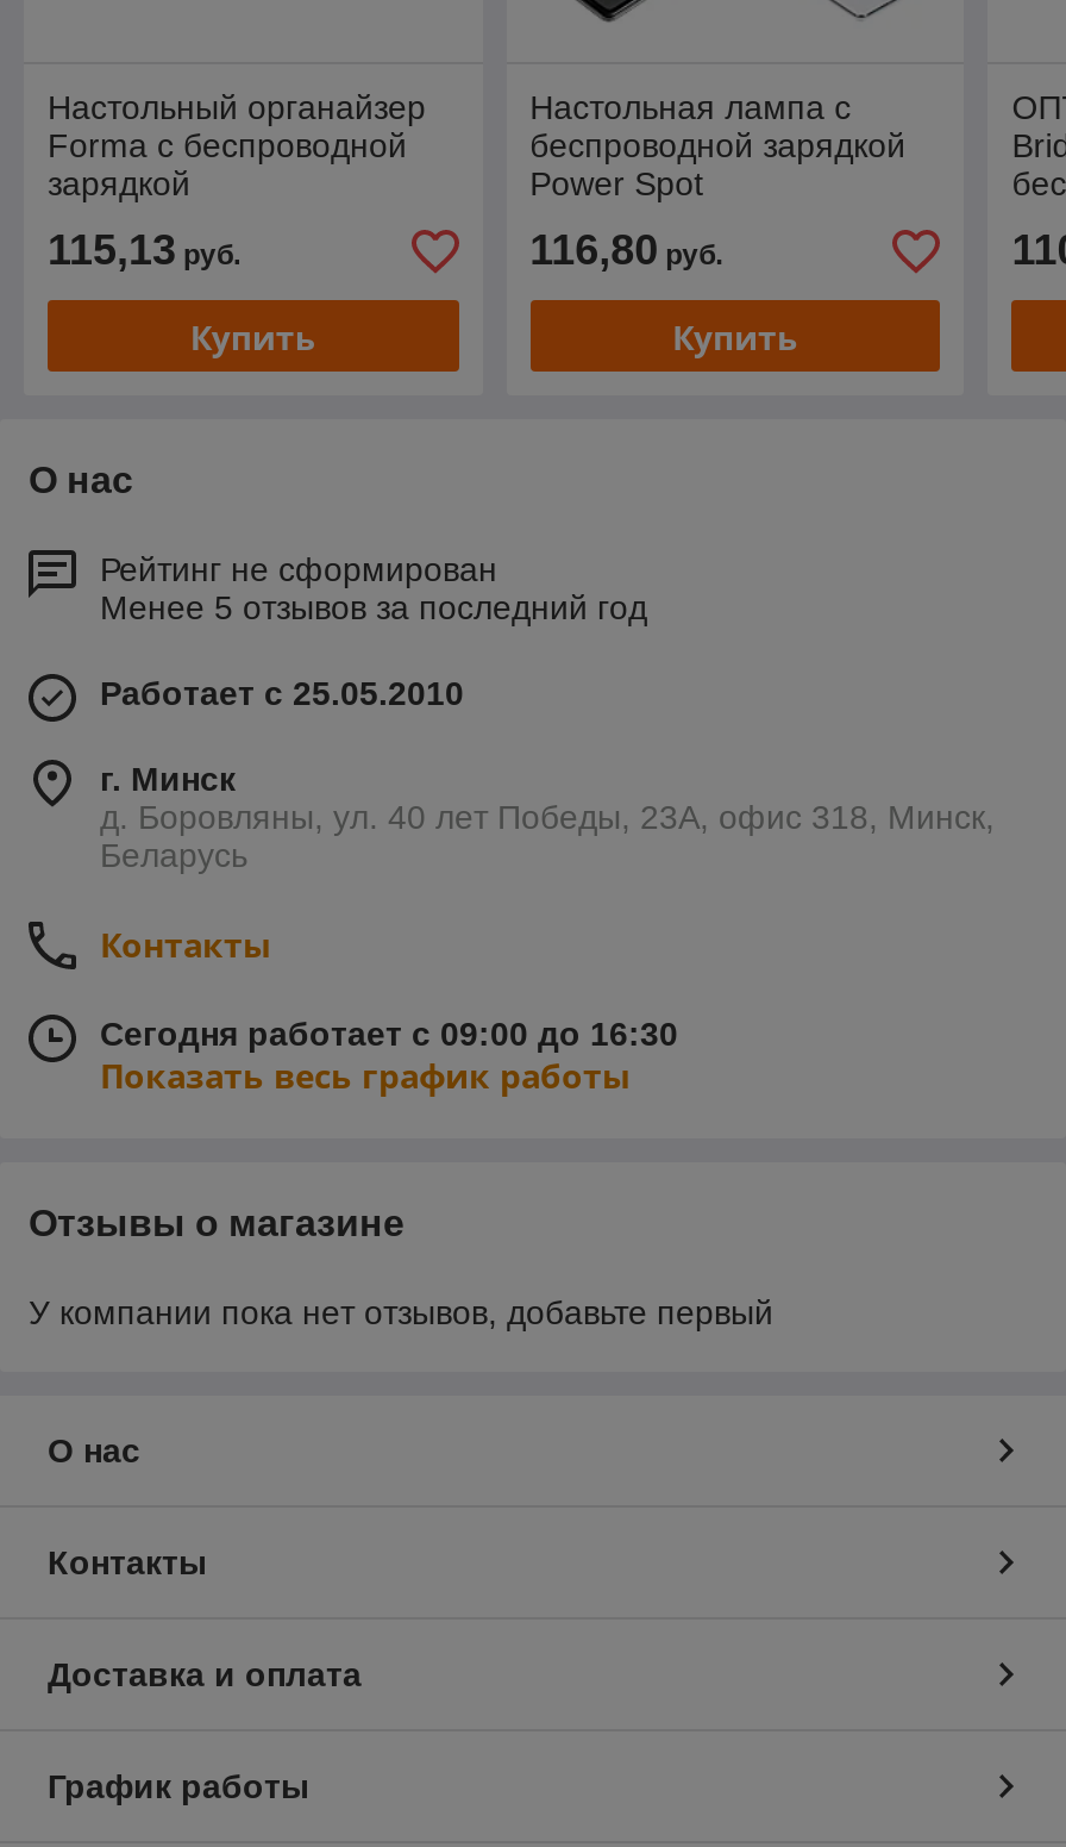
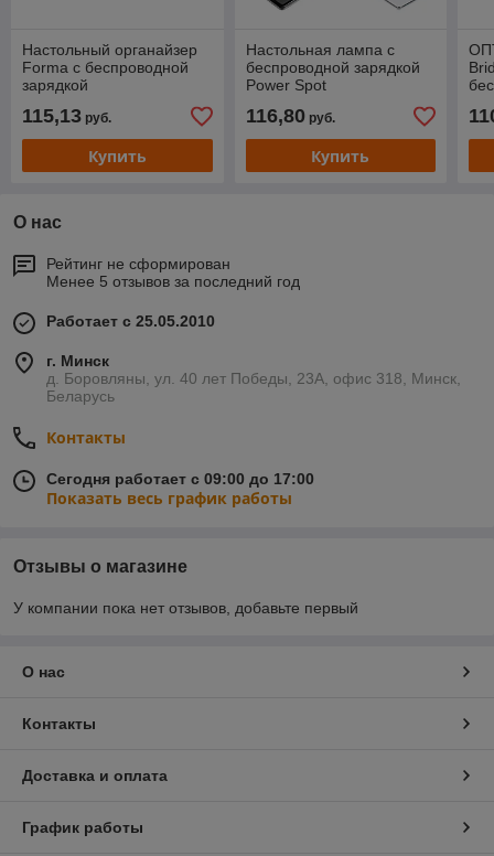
[100,1016,678,1054] Сегодня работает с 09:00 до 16:30 -> [46,470,314,488] Сегодня работает с 09:00 до 17:00

